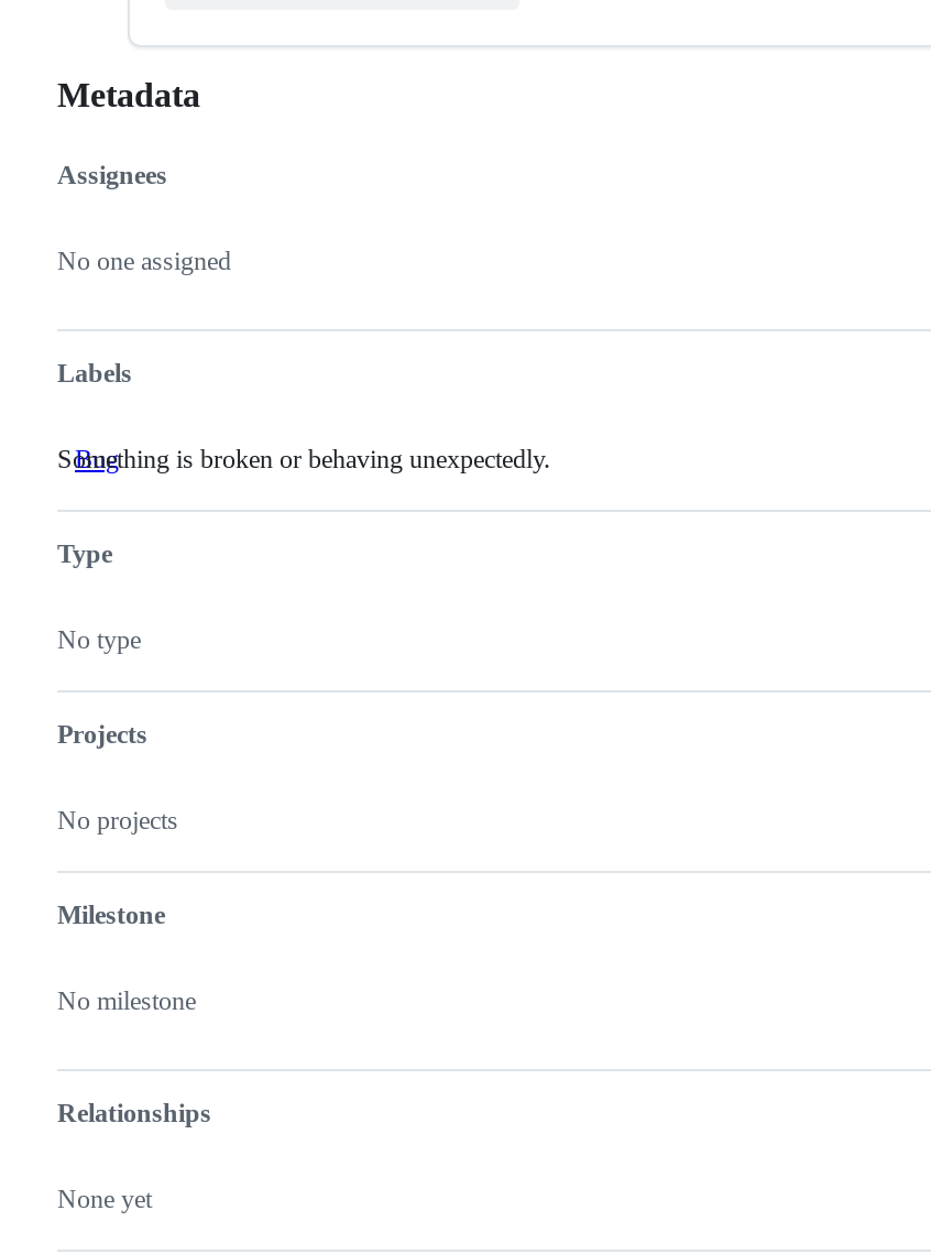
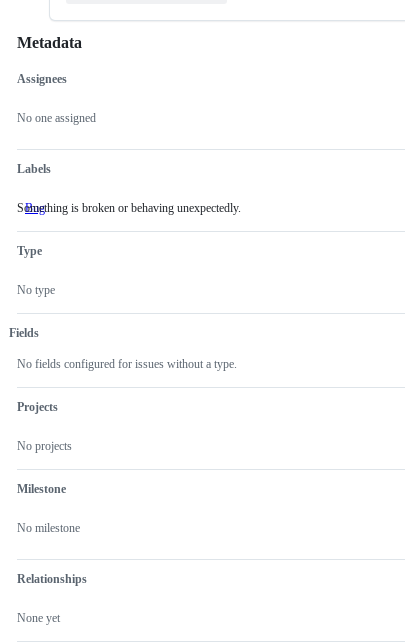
none -> [9,326,237,371] Fields | No fields configured for issues without a type.

